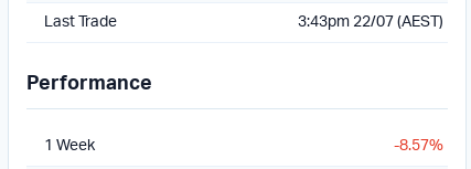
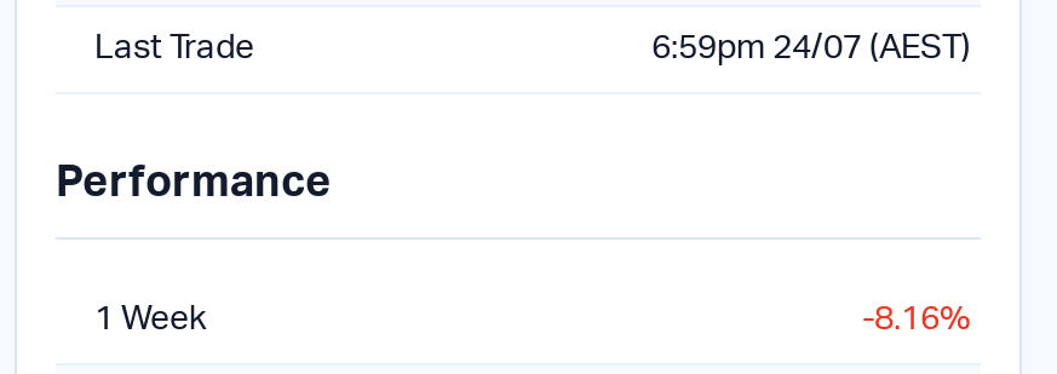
[298,15,443,30] 3:43pm 22/07 (AEST) -> [651,33,971,67] 6:59pm 24/07 (AEST)
[394,139,443,154] -8.57% -> [862,304,971,338] -8.16%

